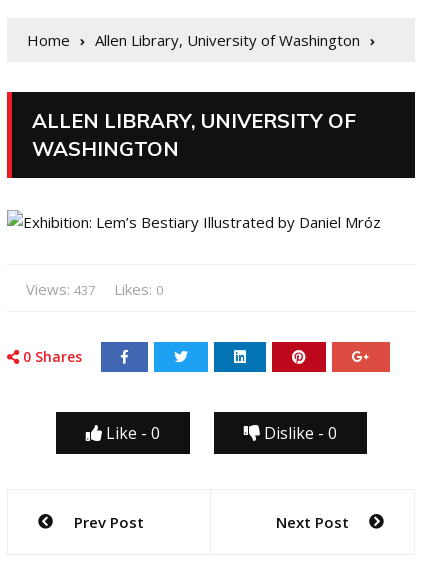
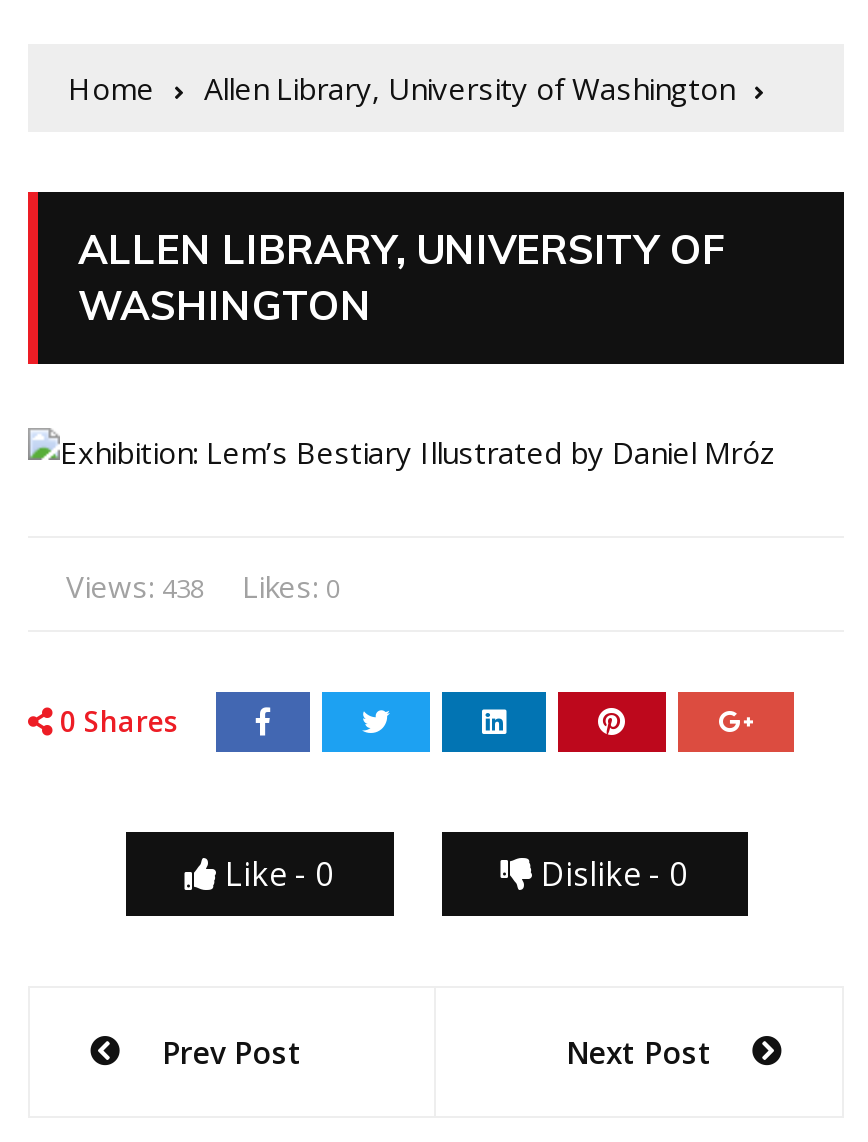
[26,278,163,298] Views: 437 Likes: 0 -> [66,565,340,605] Views: 438 Likes: 0

